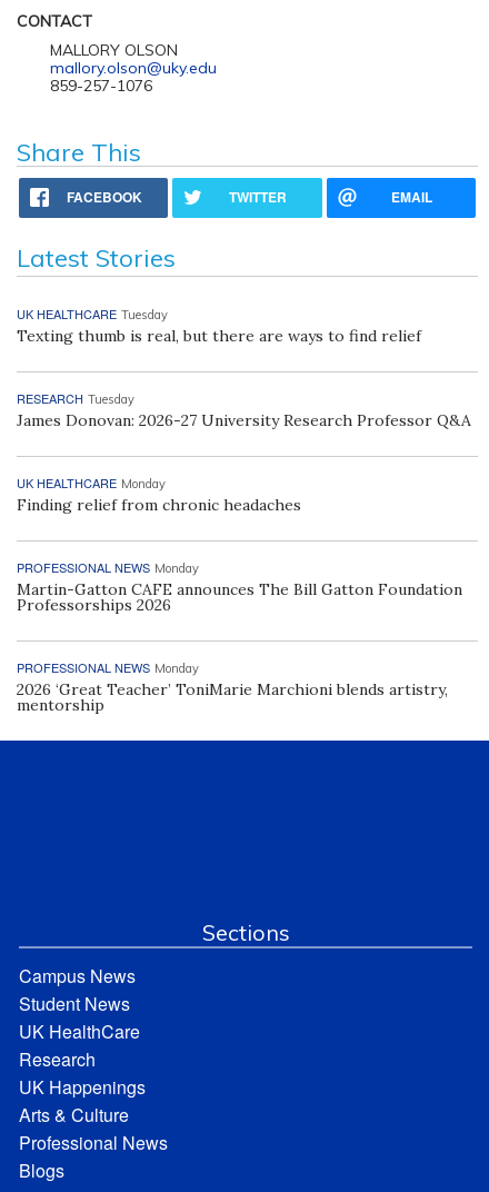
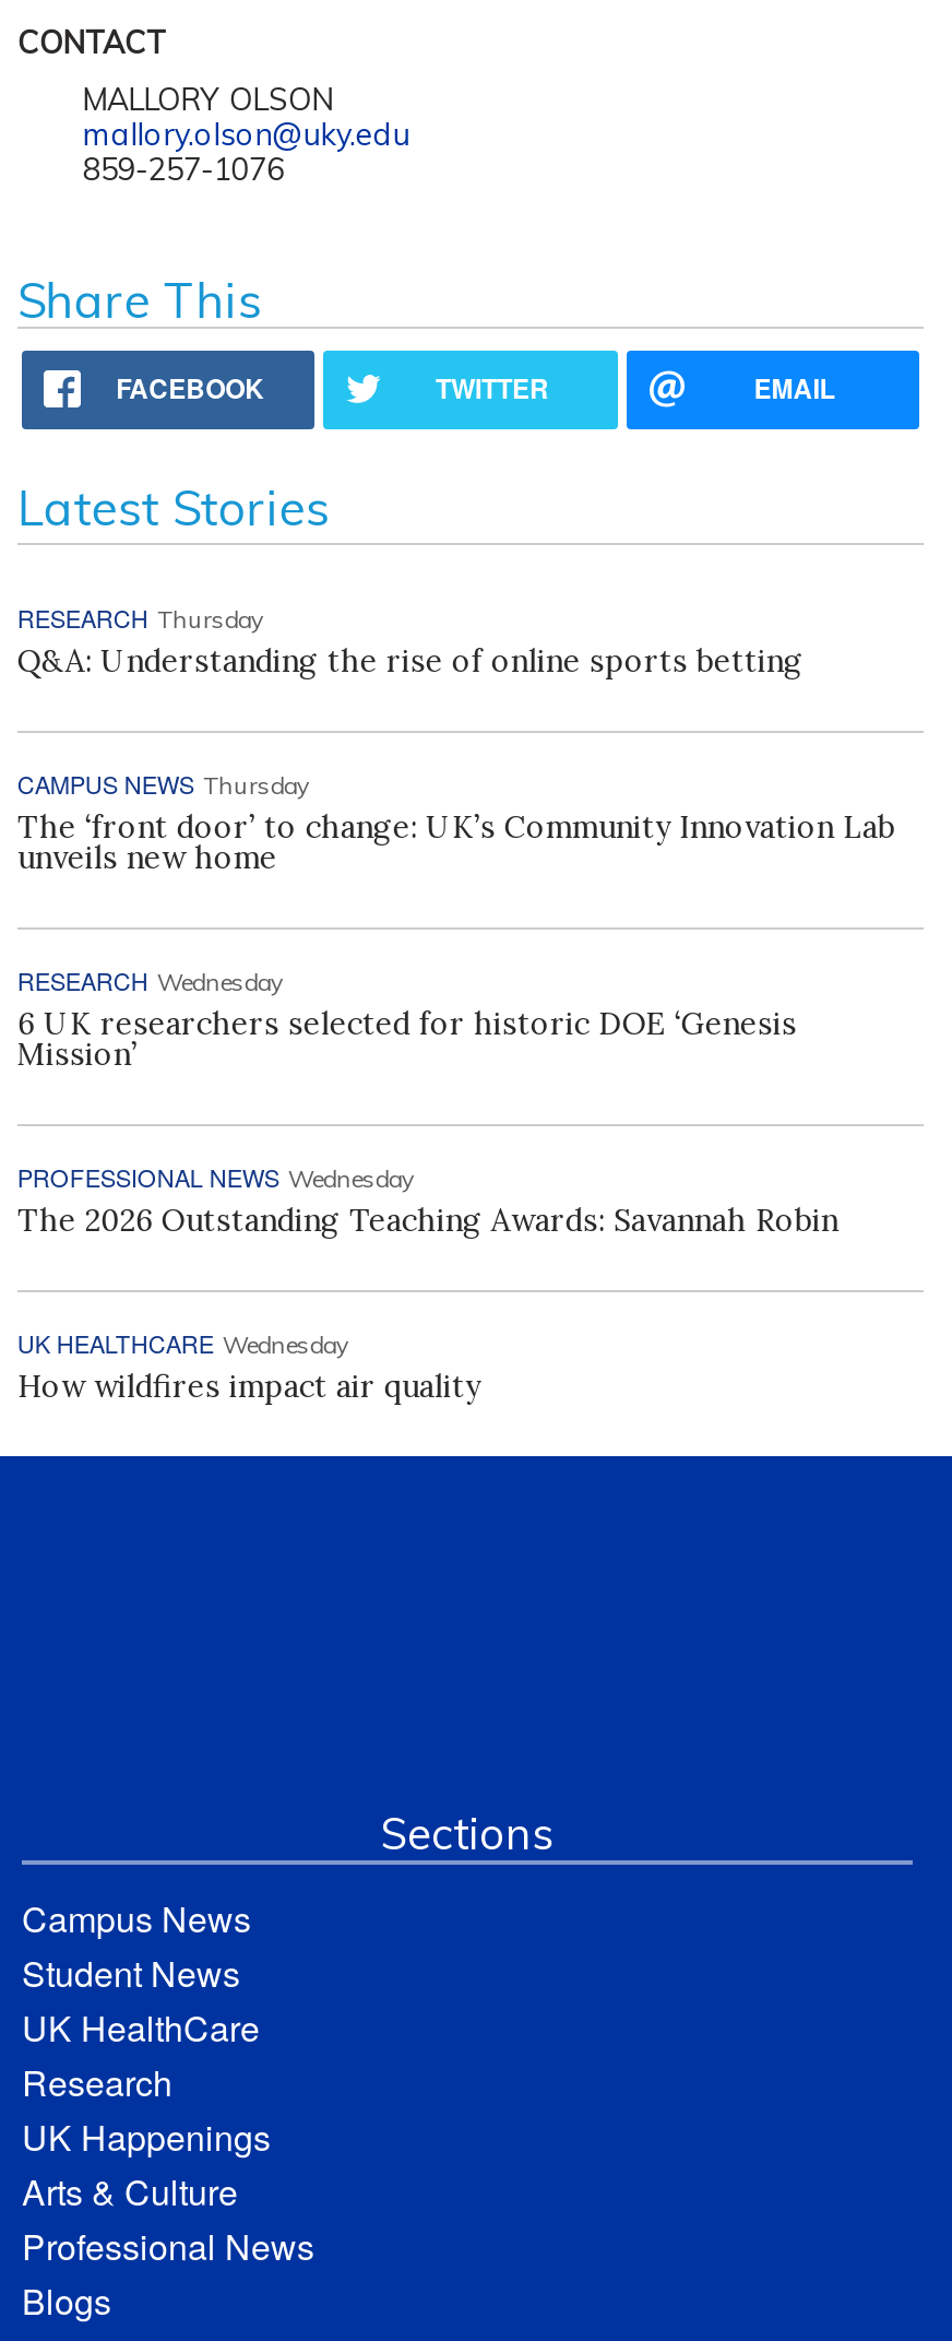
[17,304,421,345] UK HEALTHCARE Tuesday | Texting thumb is real, but there are ways to find relief -> [17,599,803,680] RESEARCH Thursday | Q&A: Understanding the rise of online sports betting
[17,389,471,430] RESEARCH Tuesday | James Donovan: 2026-27 University Research Professor Q&A -> [17,765,895,877] CAMPUS NEWS Thursday | The ‘front door’ to change: UK’s Community Innovation Lab | unveils new home
[17,473,301,514] UK HEALTHCARE Monday | Finding relief from chronic headaches -> [17,962,797,1073] RESEARCH Wednesday | 6 UK researchers selected for historic DOE ‘Genesis | Mission’
[17,558,462,615] PROFESSIONAL NEWS Monday | Martin-Gatton CAFE announces The Bill Gatton Foundation | Professorships 2026 -> [17,1158,838,1239] PROFESSIONAL NEWS Wednesday | The 2026 Outstanding Teaching Awards: Savannah Robin
[17,658,448,715] PROFESSIONAL NEWS Monday | 2026 ‘Great Teacher’ ToniMarie Marchioni blends artistry, | mentorship -> [17,1324,480,1405] UK HEALTHCARE Wednesday | How wildfires impact air quality

